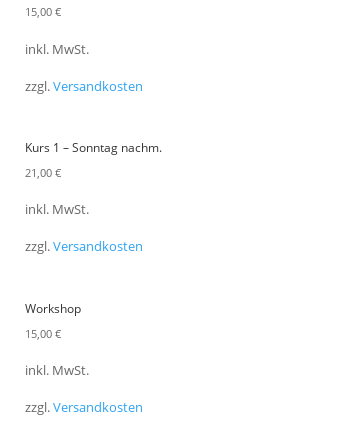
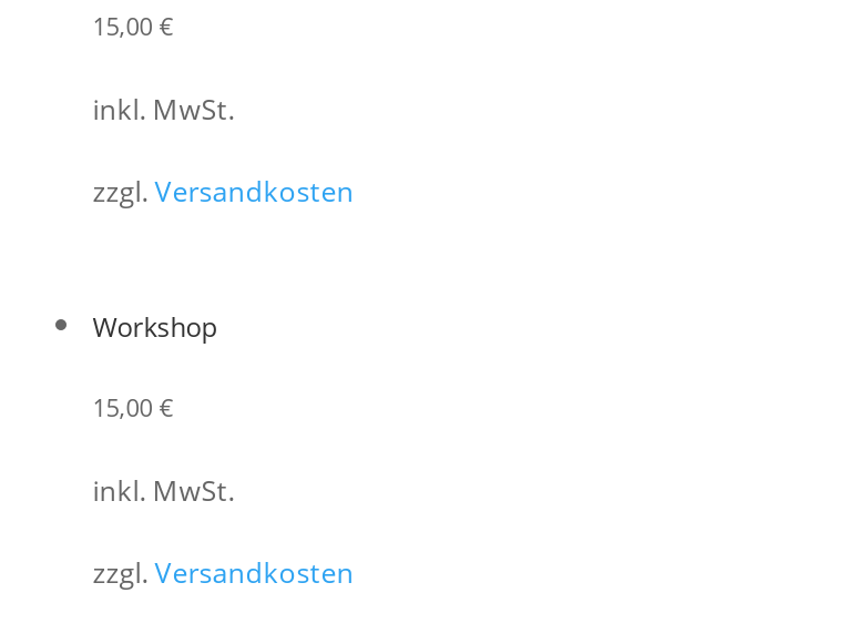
[25,41,143,95] inkl. MwSt. | zzgl. Versandkosten -> none
[25,139,162,180] Kurs 1 – Sonntag nachm. | 21,00 € -> none

